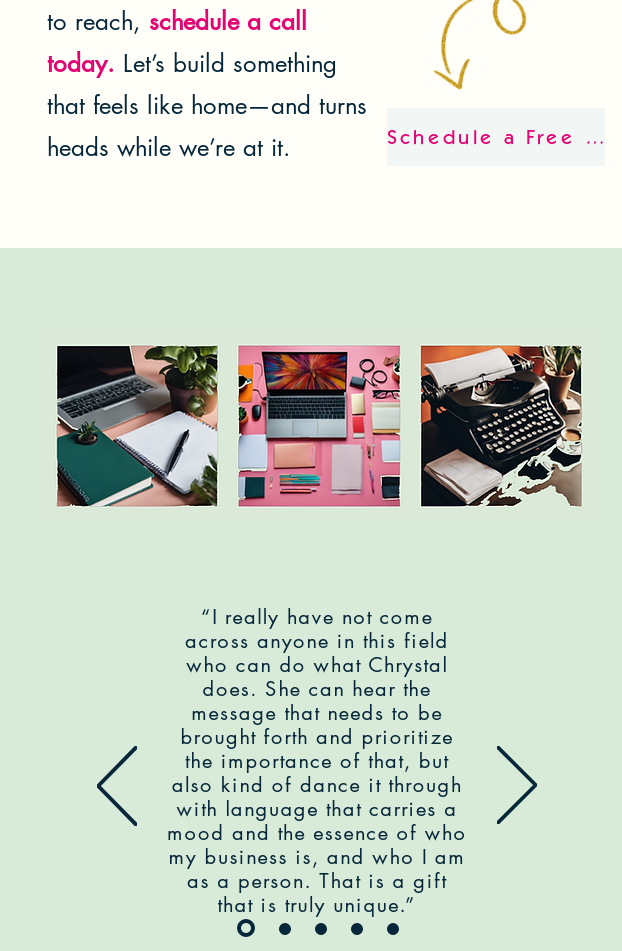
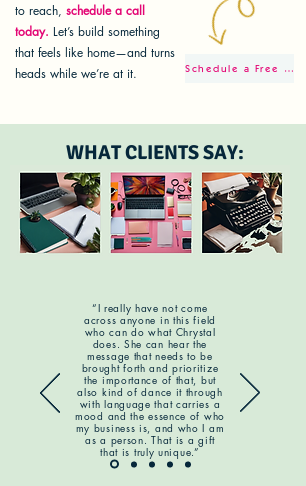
none -> [66,140,244,165] WHAT CLIENTS SAY:

